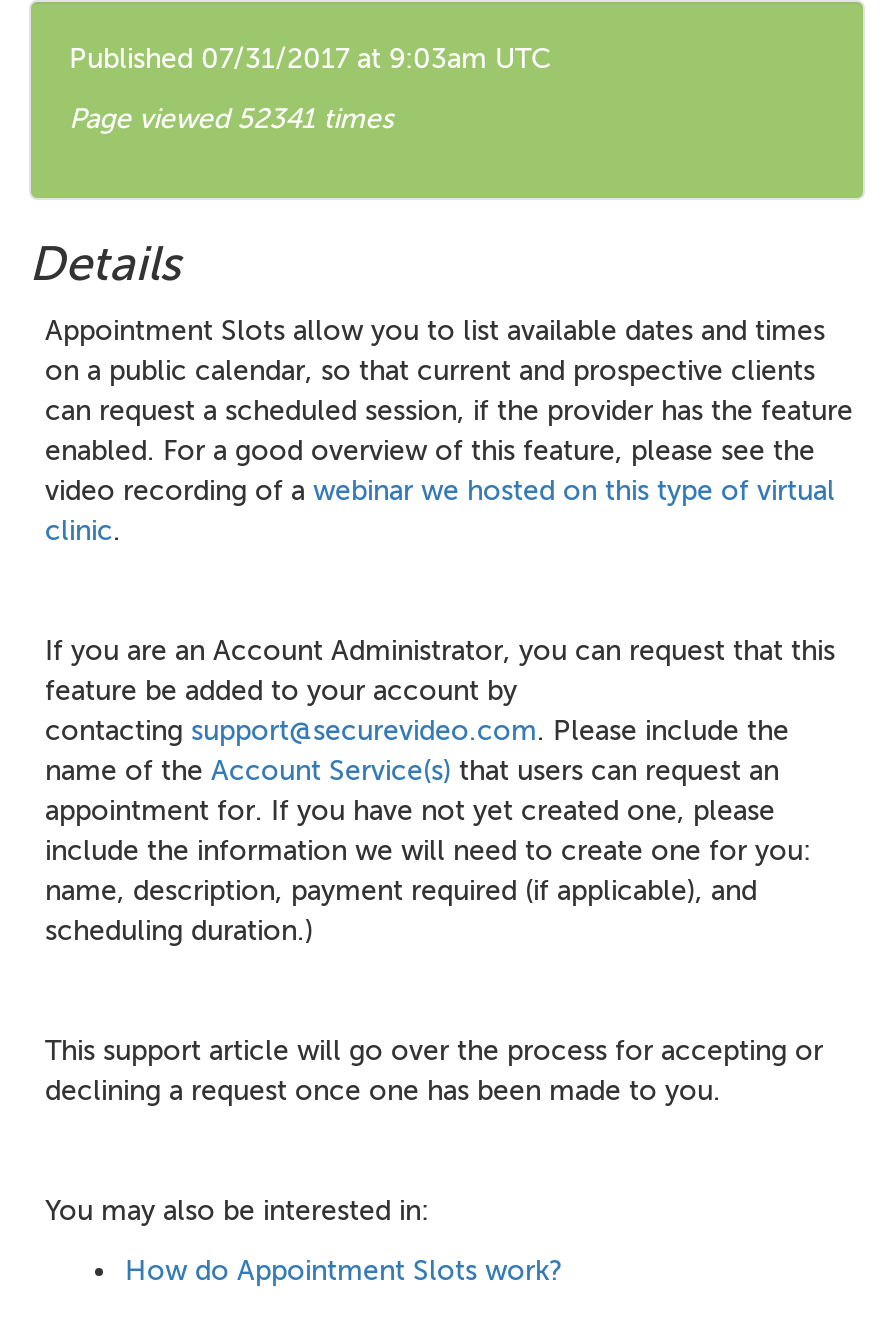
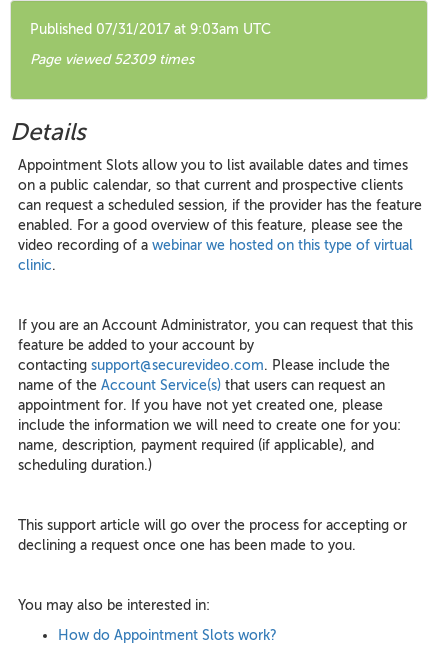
[69,104,393,134] Page viewed 52341 times -> [30,52,194,67] Page viewed 52309 times

